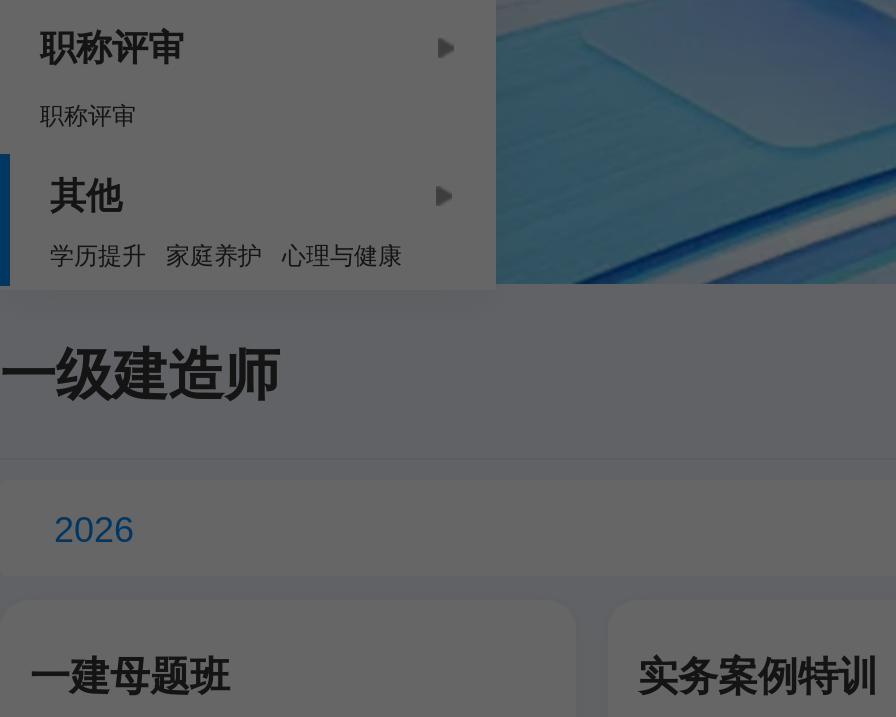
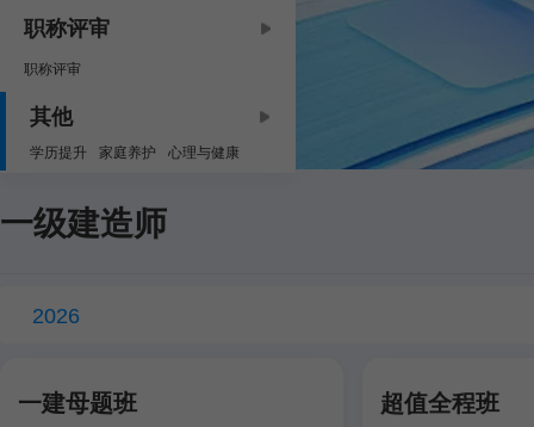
[638,654,878,698] 实务案例特训 -> [380,390,499,416] 超值全程班

